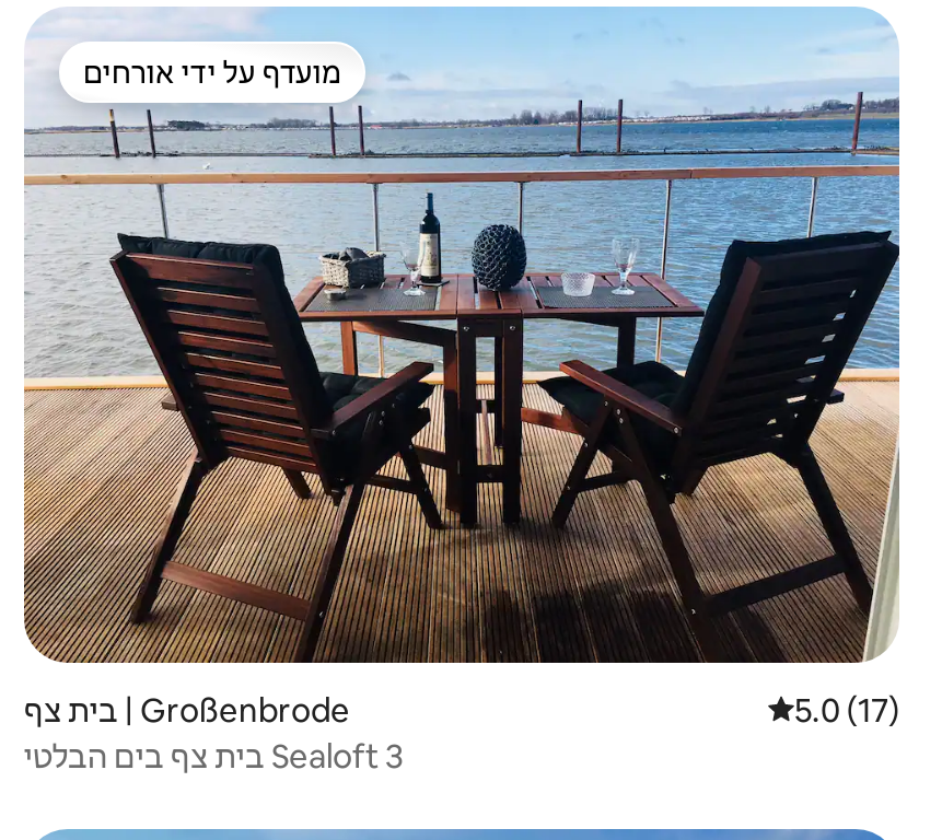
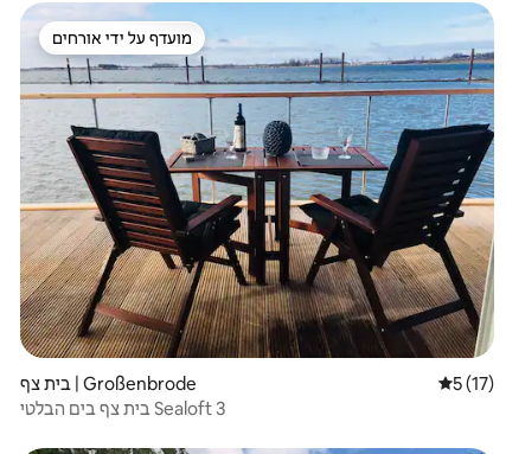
[794,688,899,730] 5.0 (17) -> [453,372,494,394] 5 (17)

